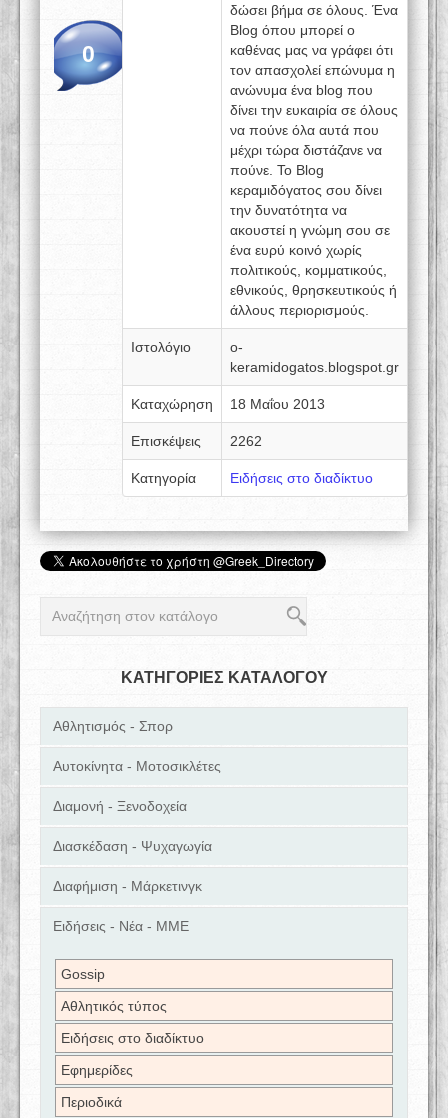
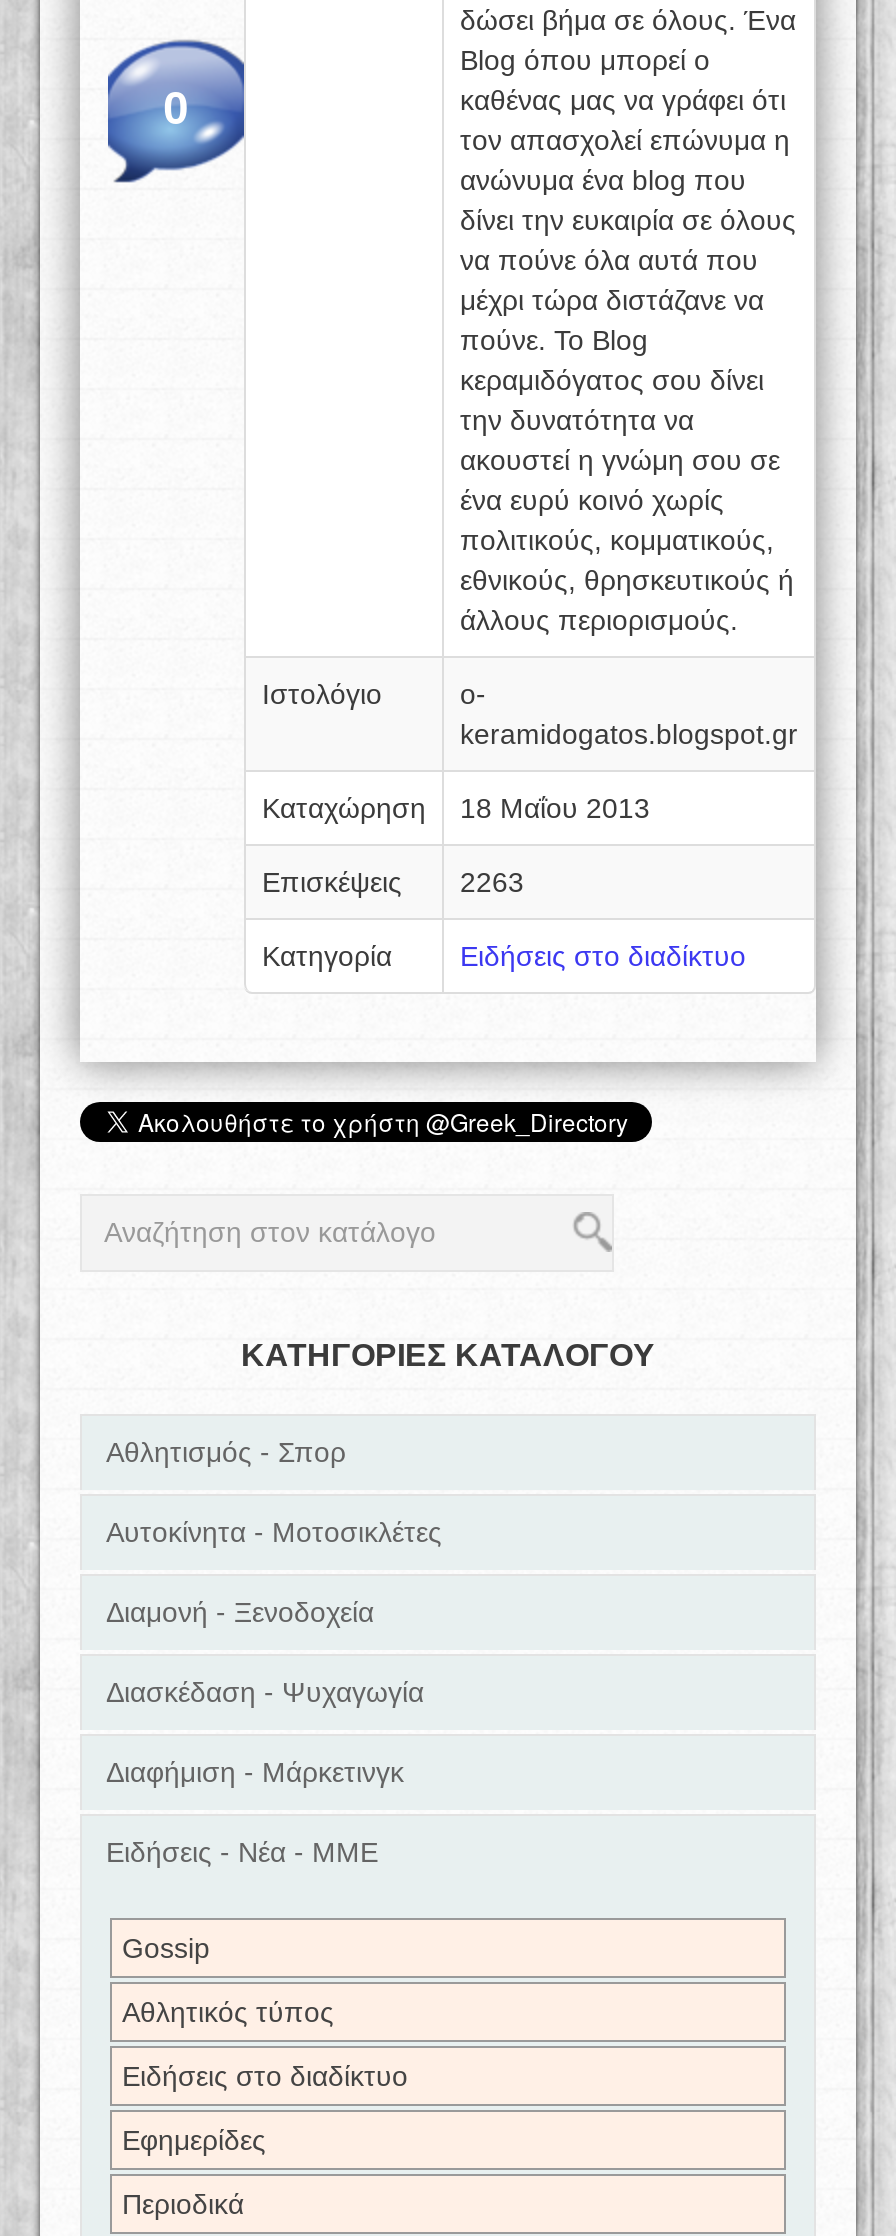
[131,433,262,449] Επισκέψεις 2262 -> [262,866,524,898] Επισκέψεις 2263

